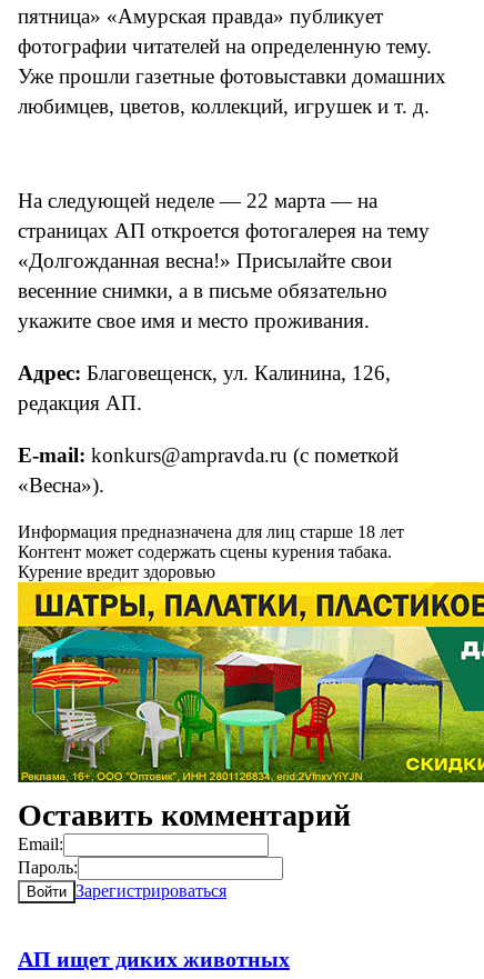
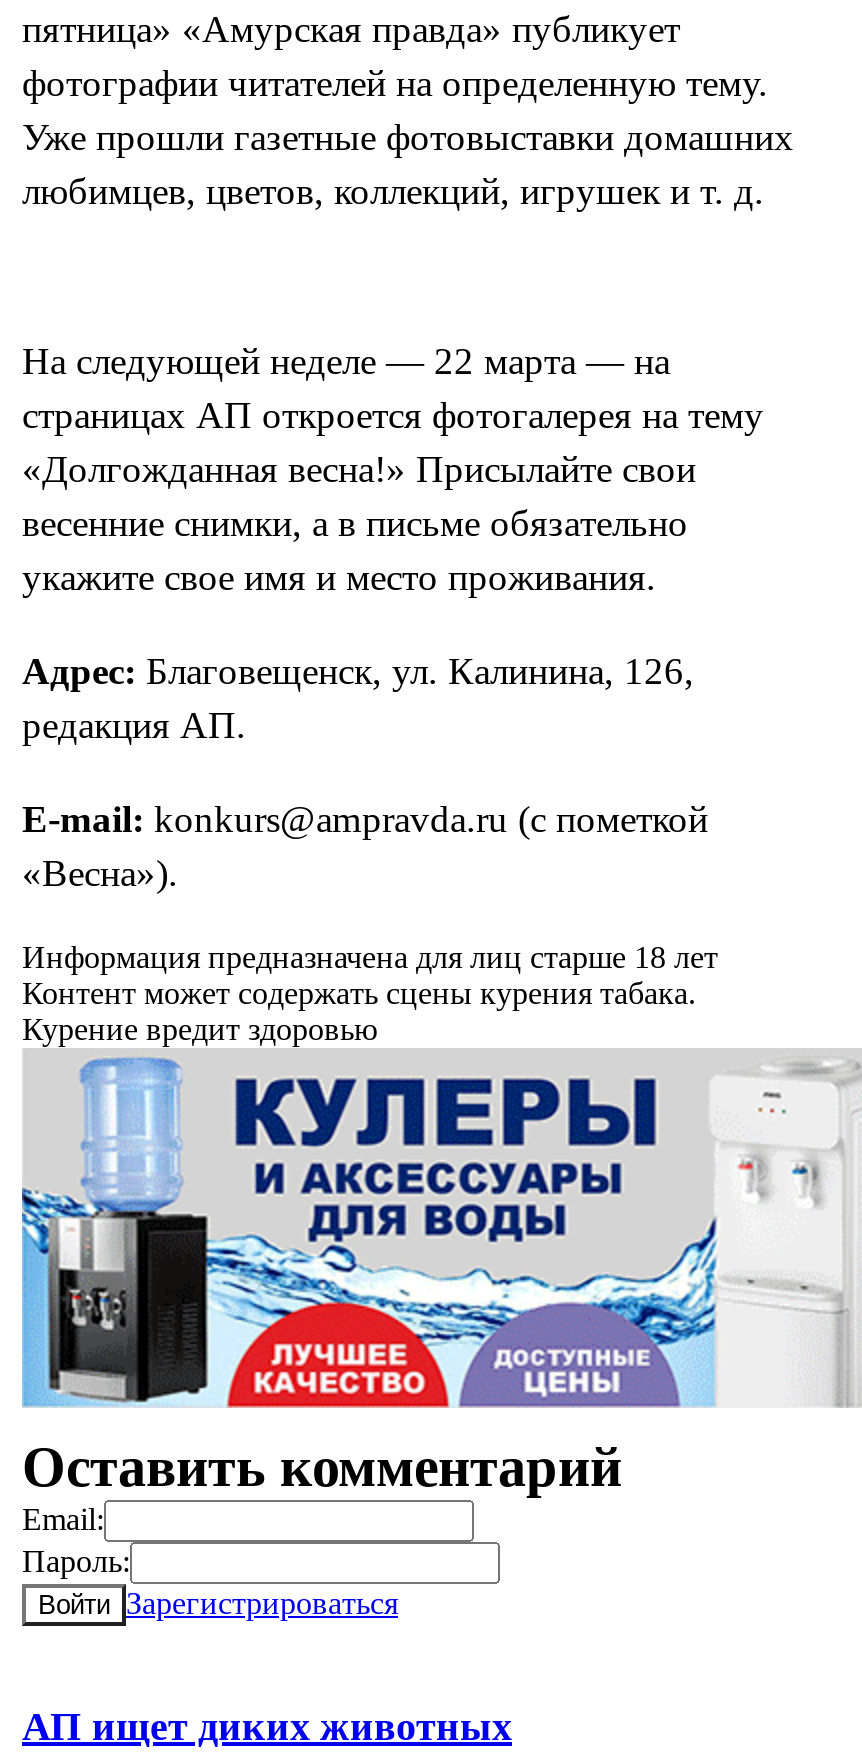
[17,581,481,783] [image] -> [20,1048,856,1410] [image]

